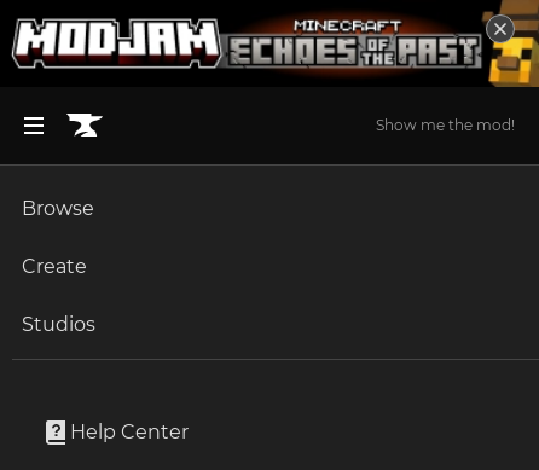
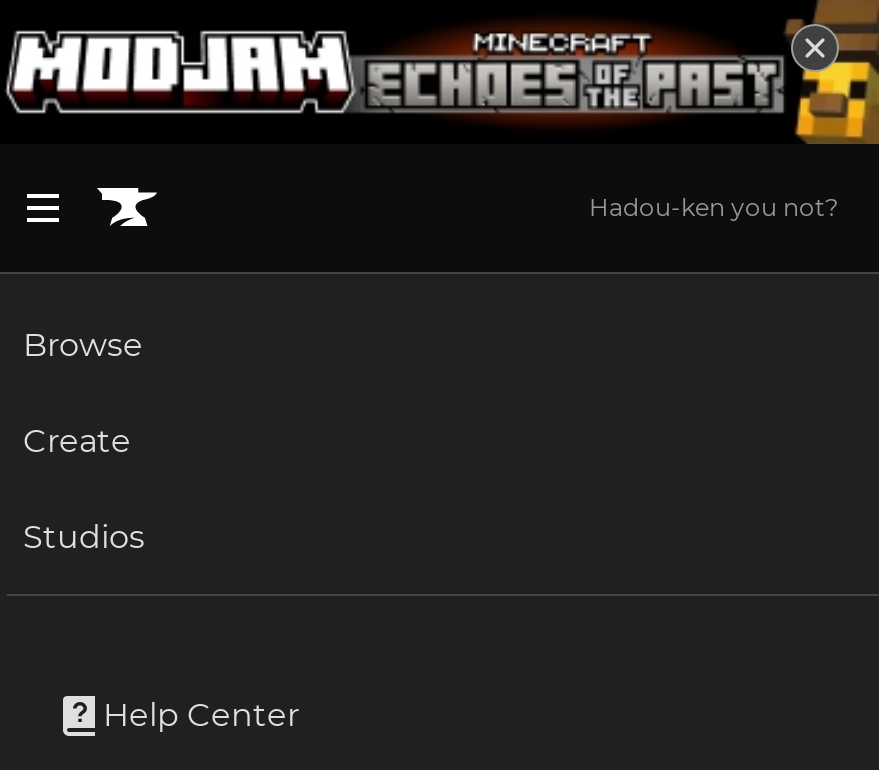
[376,116,515,134] Show me the mod! -> [589,191,839,221] Hadou-ken you not?

